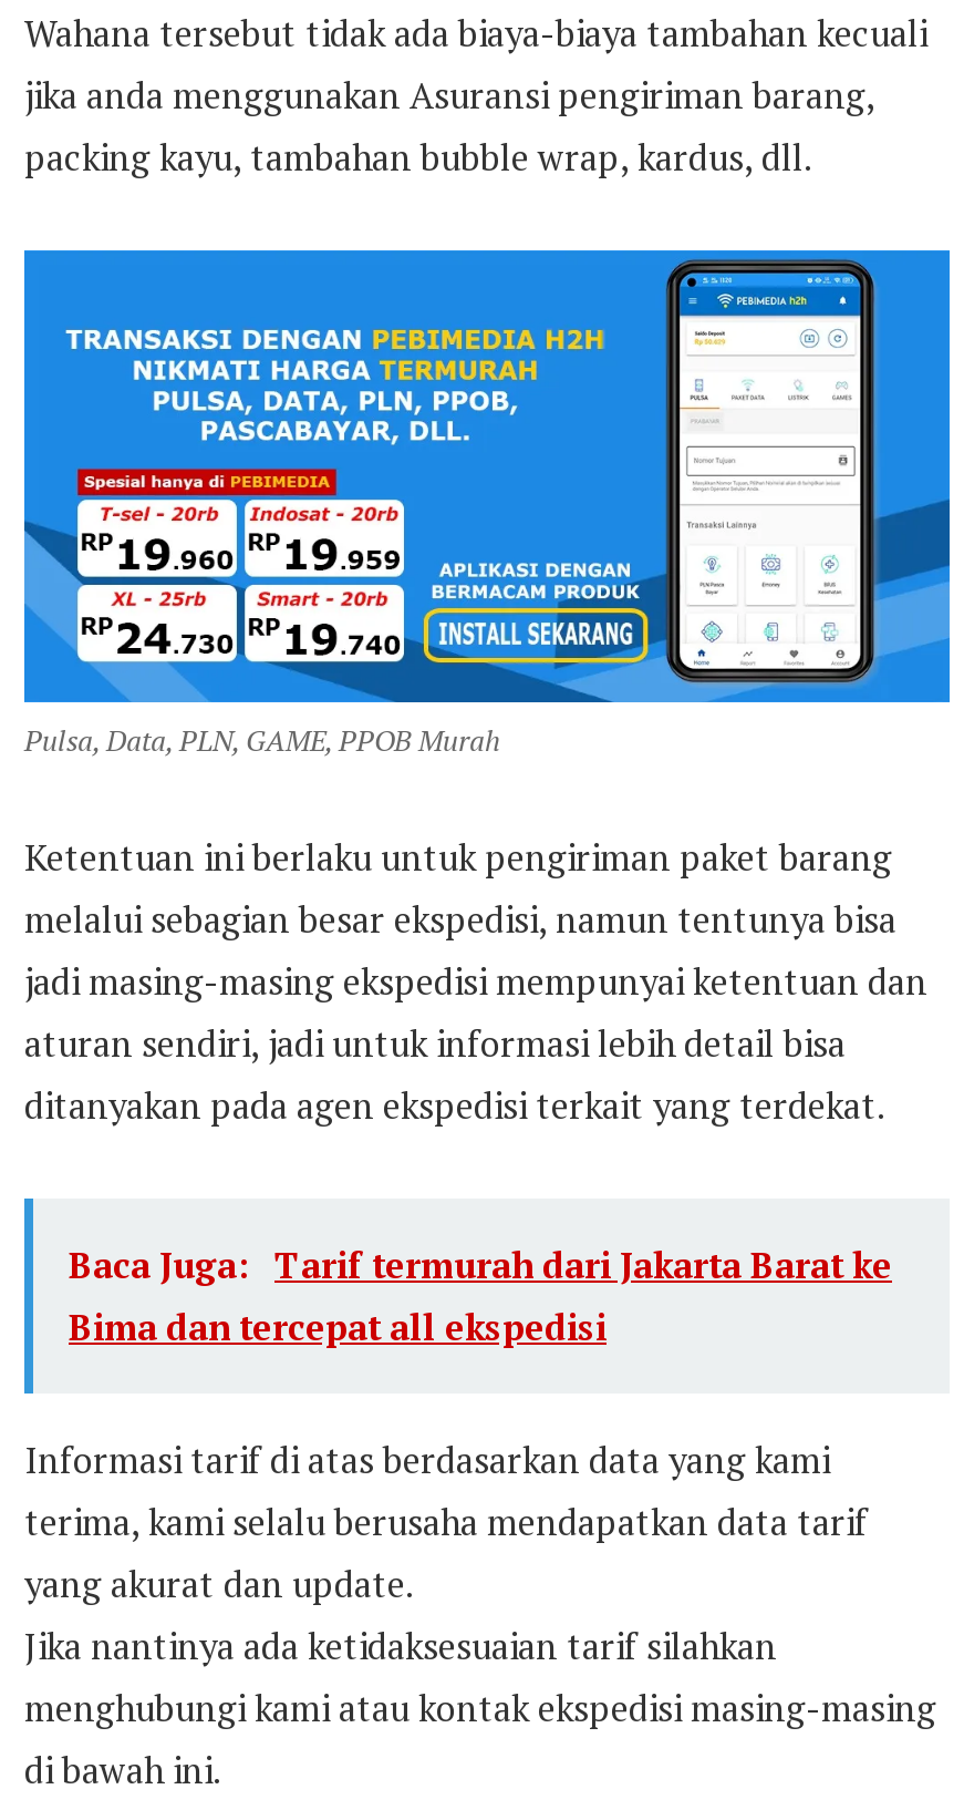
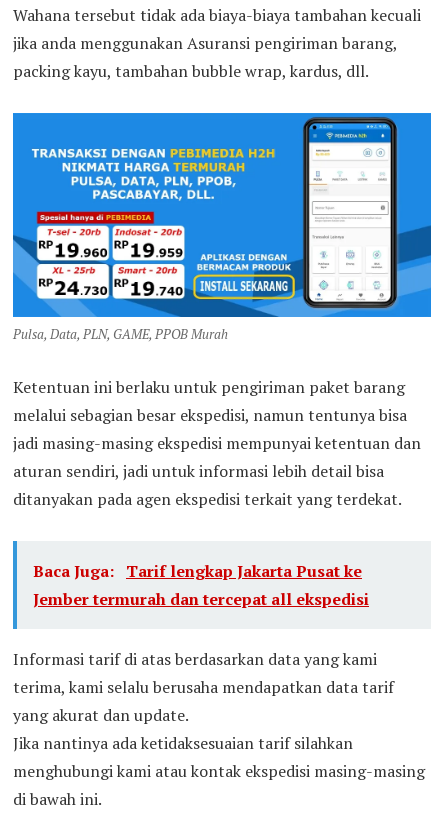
[69,1241,892,1352] Baca Juga: Tarif termurah dari Jakarta Barat ke | Bima dan tercepat all ekspedisi -> [33,560,369,610] Baca Juga: Tarif lengkap Jakarta Pusat ke | Jember termurah dan tercepat all ekspedisi

